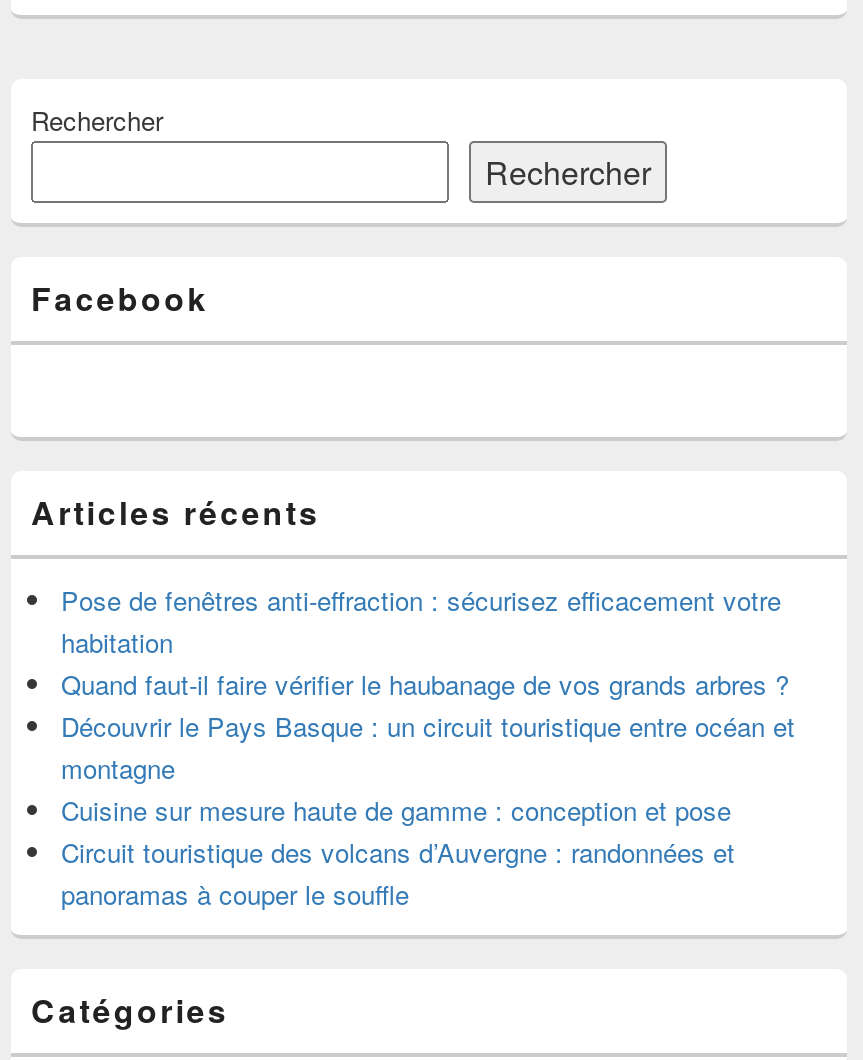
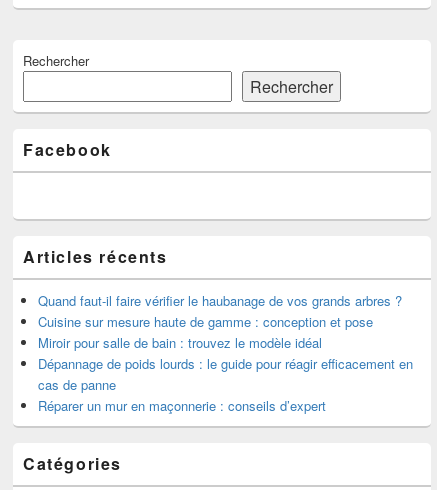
[61,581,781,661] Pose de fenêtres anti-effraction : sécurisez efficacement votre | habitation -> none
[61,707,795,787] Découvrir le Pays Basque : un circuit touristique entre océan et | montagne -> none
moved [61,791,731,829] -> [38,312,373,331]: Cuisine sur mesure haute de gamme : conception et pose
[61,833,735,913] Circuit touristique des volcans d’Auvergne : randonnées et | panoramas à couper le souffle -> [38,333,413,415] Miroir pour salle de bain : trouvez le modèle idéal | Dépannage de poids lourds : le guide pour réagir efficacement en | cas de panne | Réparer un mur en maçonnerie : conseils d’expert

